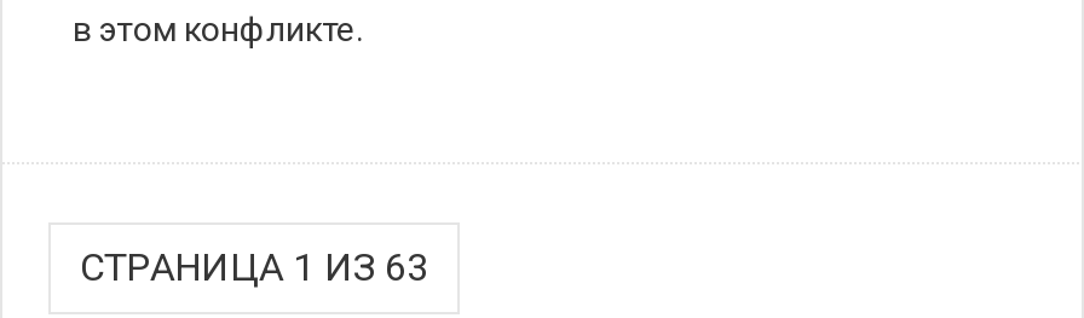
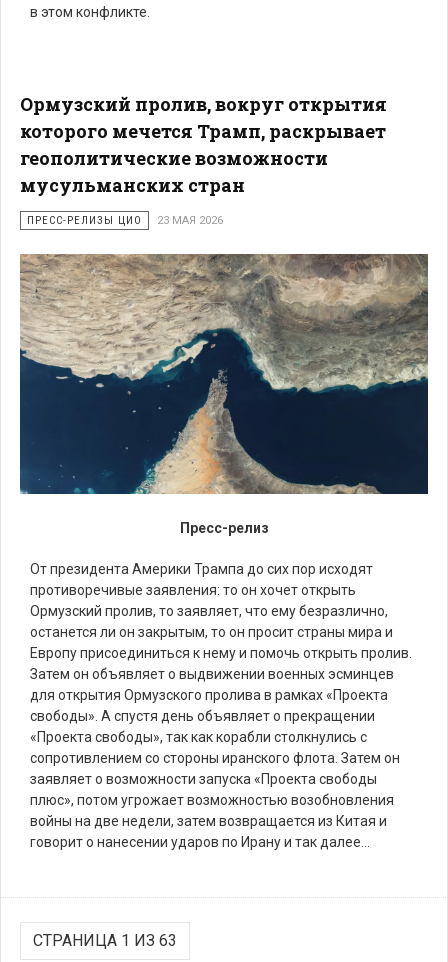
none -> [19,253,429,850] [image] | Пресс-релиз | От президента Америки Трампа до сих пор исходят | противоречивые заявления: то он хочет открыть | Ормузский пролив, то заявляет, что ему безразлично, | останется ли он закрытым, то он просит страны мира и | Европу присоединиться к нему и помочь открыть пролив. | Затем он объявляет о выдвижении военных эсминцев | для открытия Ормузского пролива в рамках «Проекта | свободы». А спустя день объявляет о прекращении | «Проекта свободы», так как корабли столкнулись с | сопротивлением со стороны иранского флота. Затем он | заявляет о возможности запуска «Проекта свободы | плюс», потом угрожает возможностью возобновления | войны на две недели, затем возвращается из Китая и | говорит о нанесении ударов по Ирану и так далее…
none -> [20,92,387,227] Ормузский пролив, вокруг открытия | которого мечется Трамп, раскрывает | геополитические возможности | мусульманских стран | ПРЕСС-РЕЛИЗЫ ЦИО | 23 МАЯ 2026

